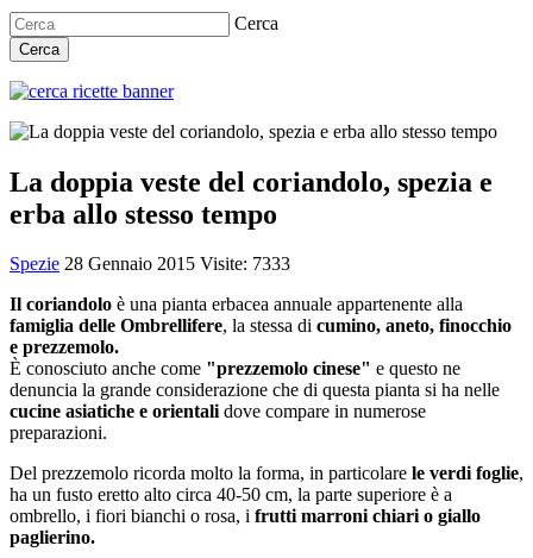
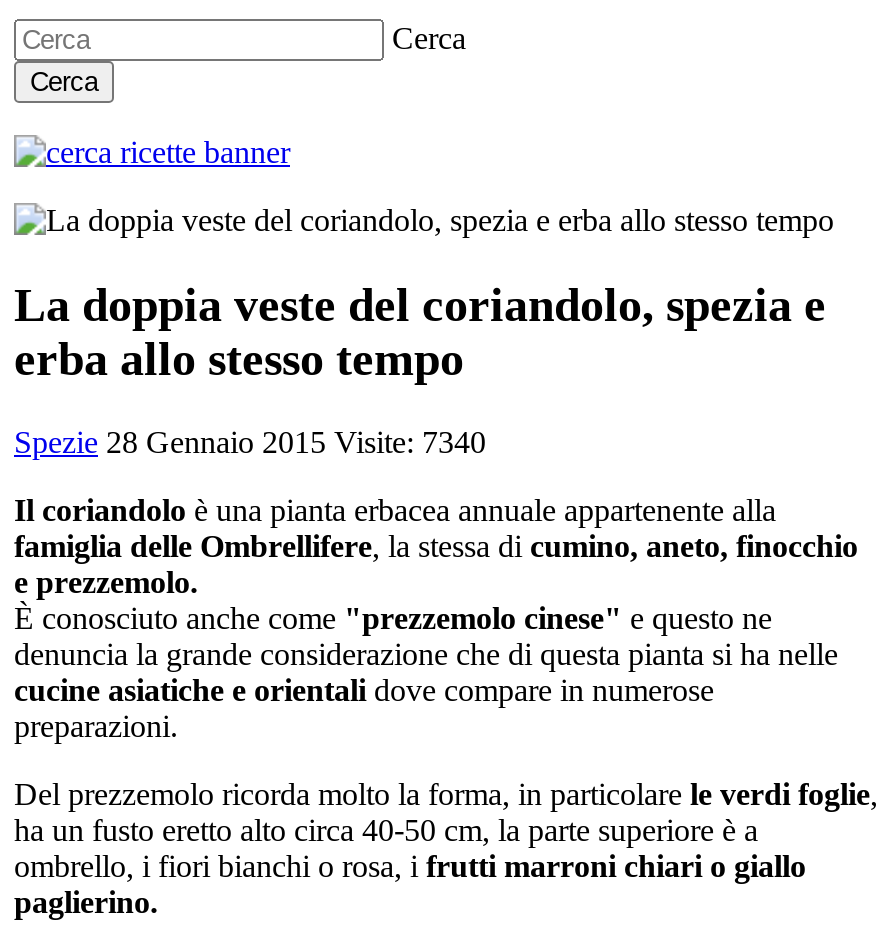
[10,254,290,274] Spezie 28 Gennaio 2015 Visite: 7333 -> [14,426,486,460] Spezie 28 Gennaio 2015 Visite: 7340

